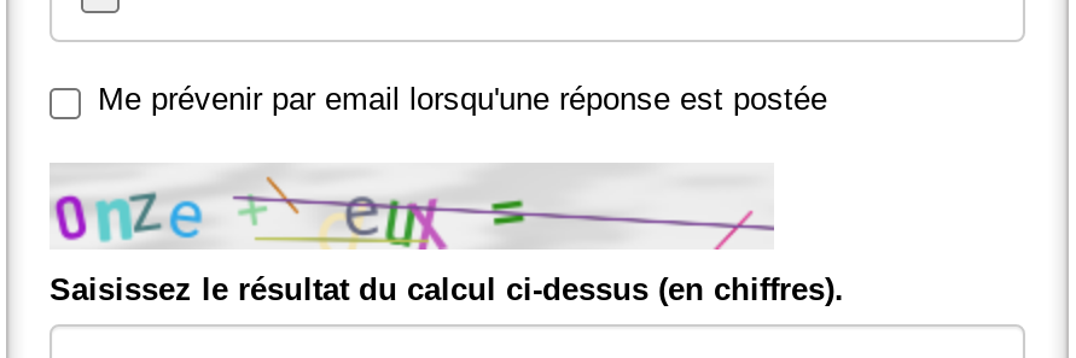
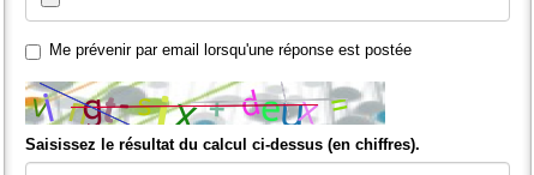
[50,163,777,252] [image] -> [24,82,386,126] [image]

